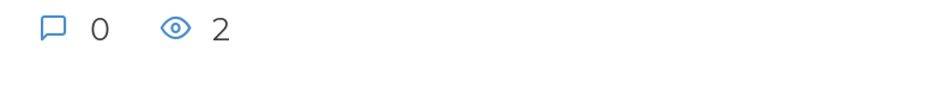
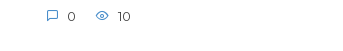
[212,11,229,47] 2 -> [118,9,131,24] 10

